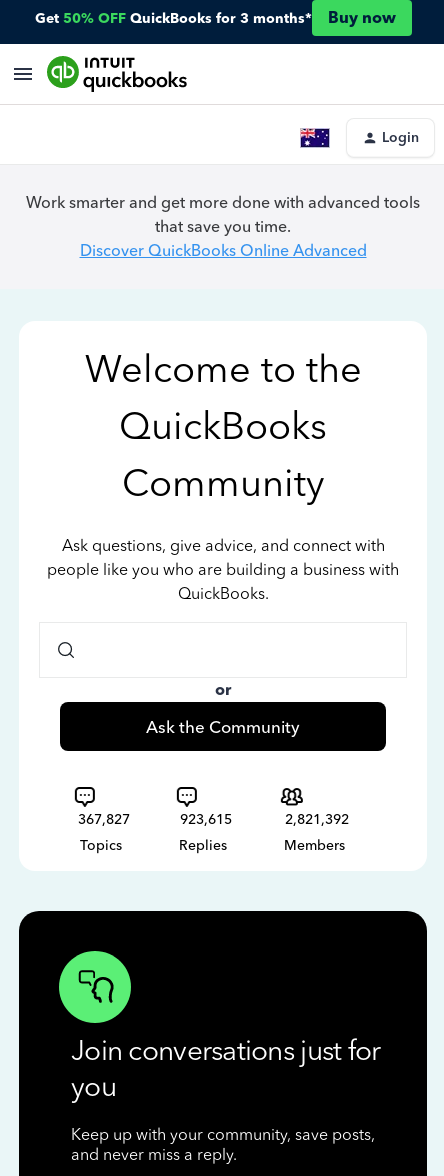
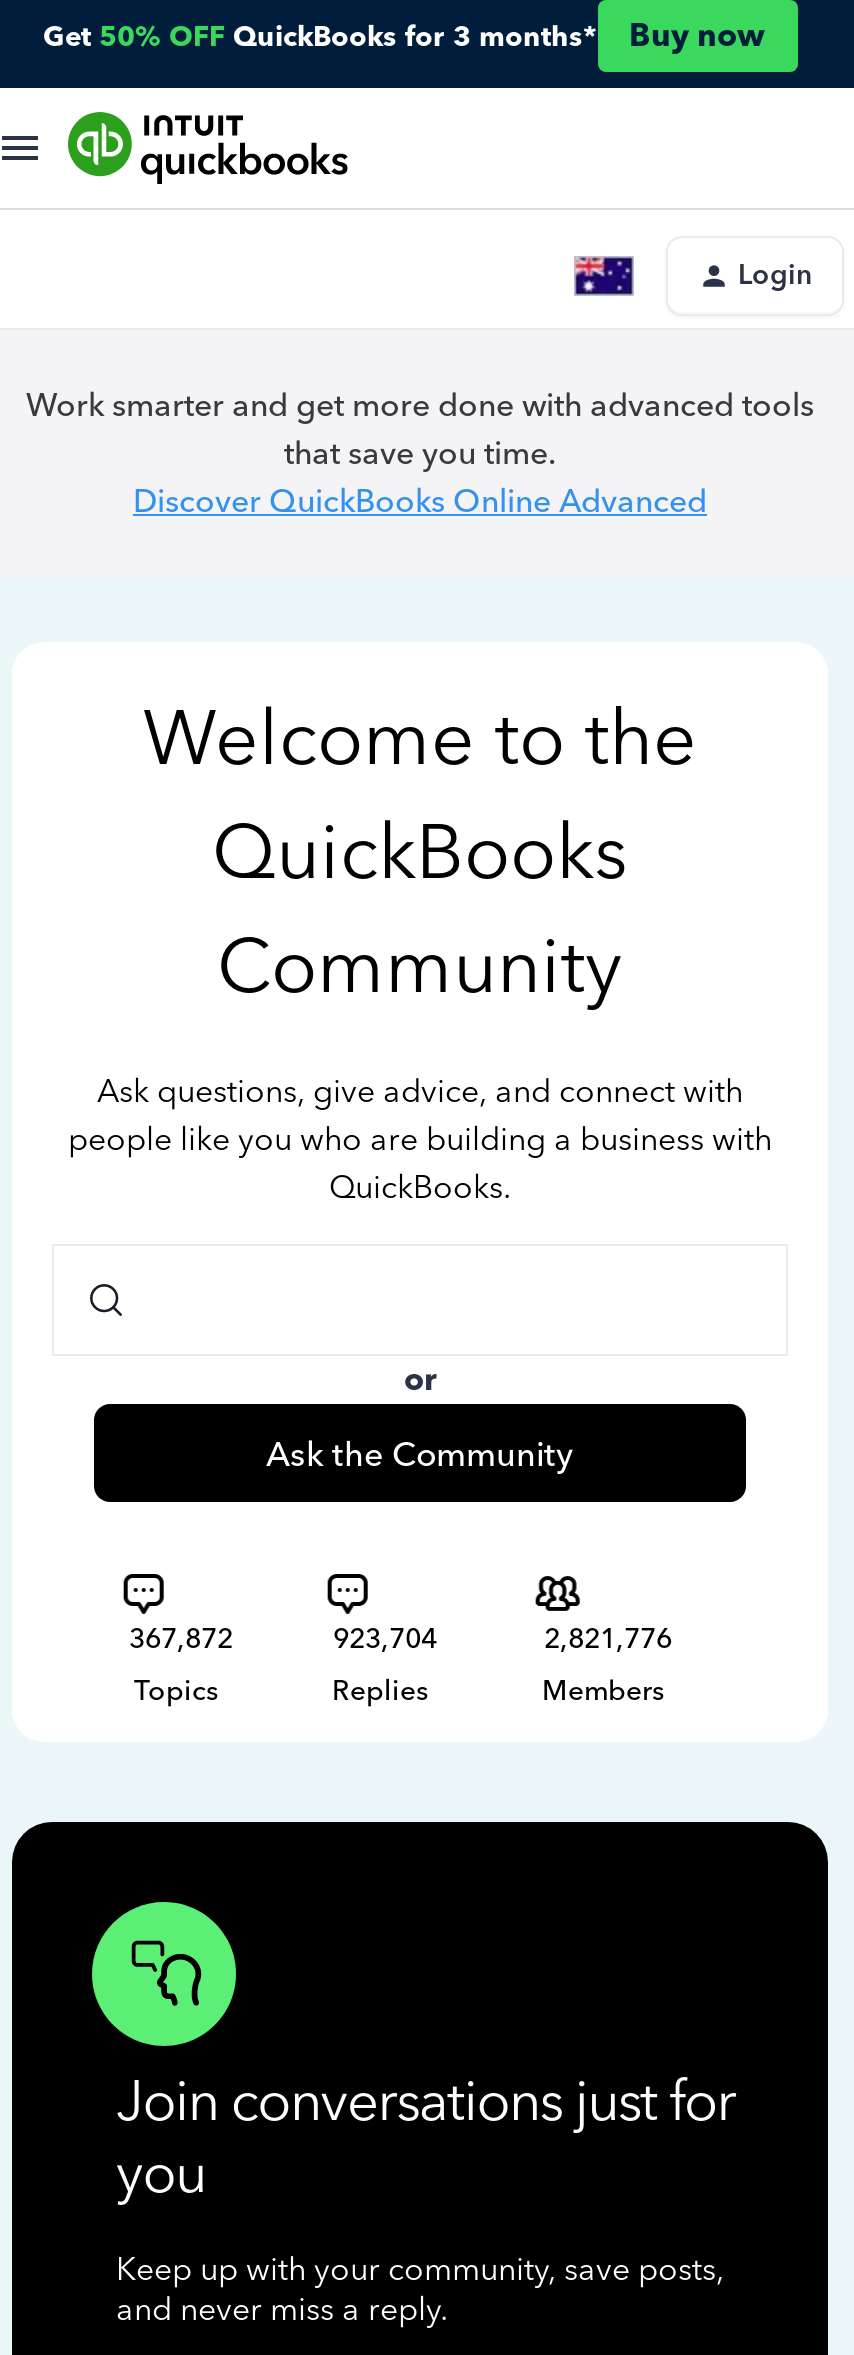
[77,811,129,828] 367,827 -> [129,1622,233,1656] 367,872
[179,811,231,828] 923,615 -> [333,1622,437,1656] 923,704
[285,811,349,828] 2,821,392 -> [544,1622,672,1656] 2,821,776

